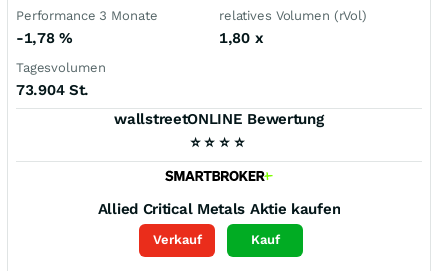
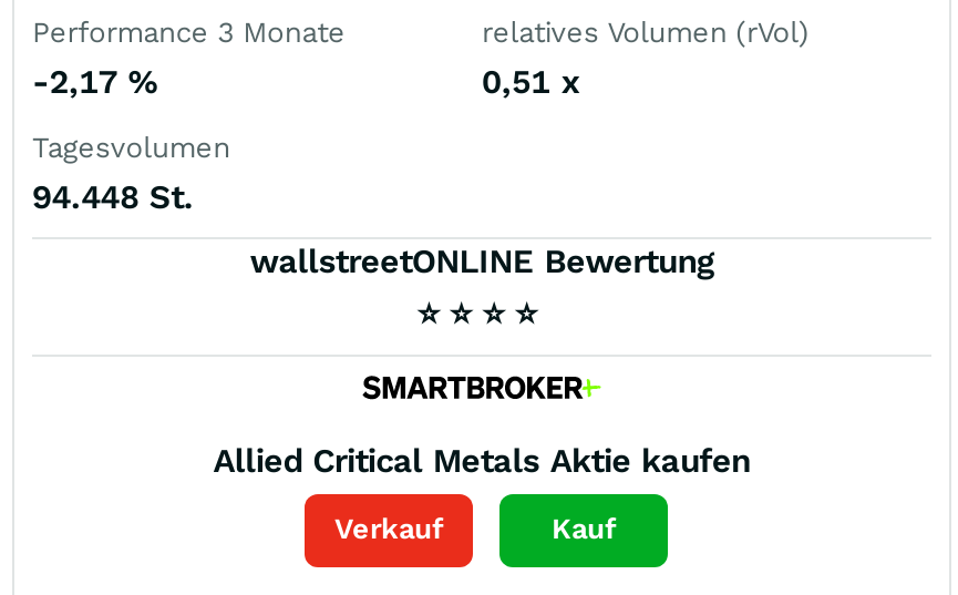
[16,29,73,47] -1,78% -> [32,62,158,102] -2,17%
[219,29,263,47] 1,80 x -> [482,62,580,102] 0,51 x
[16,81,89,99] 73.904 St. -> [32,177,194,217] 94.448 St.

